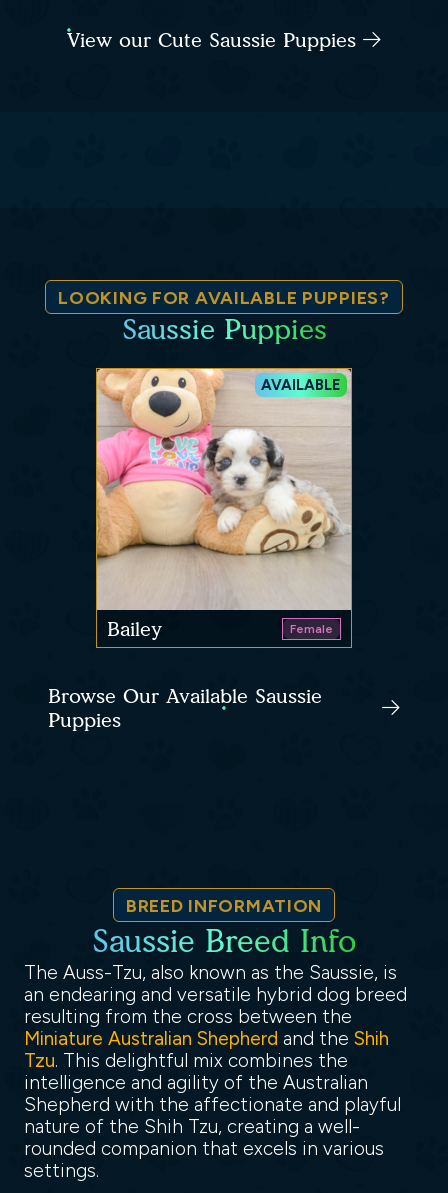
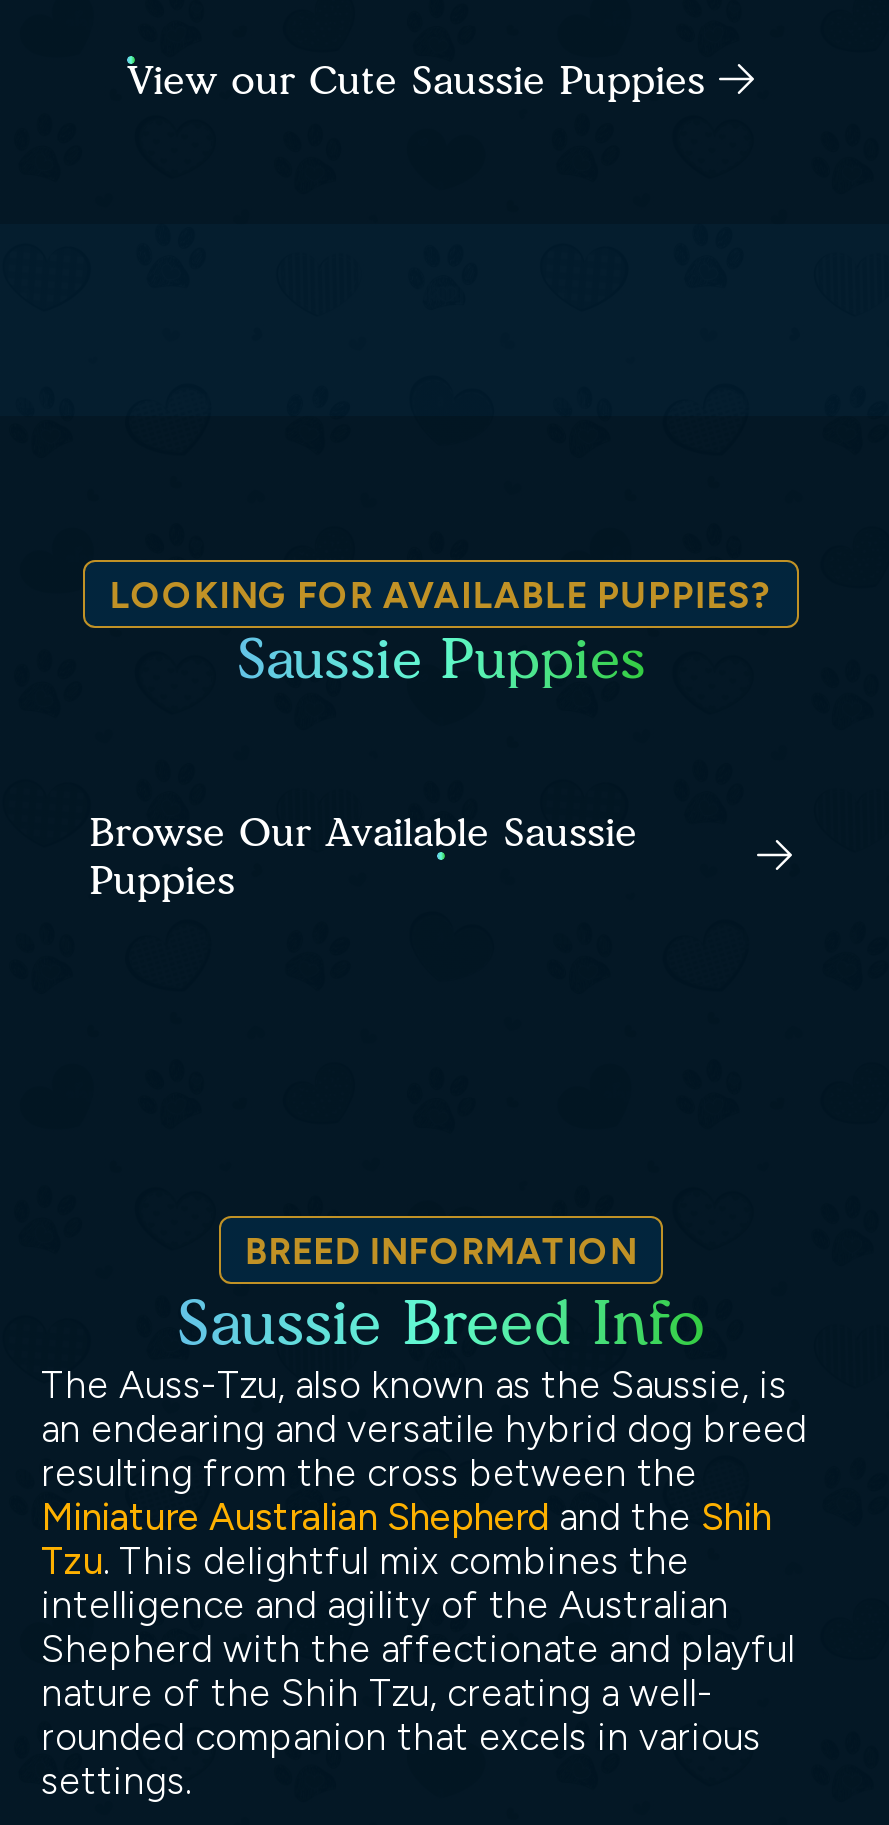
[95,367,353,649] [image] | AVAILABLE -> none
[107,617,333,641] Bailey | Female -> none

